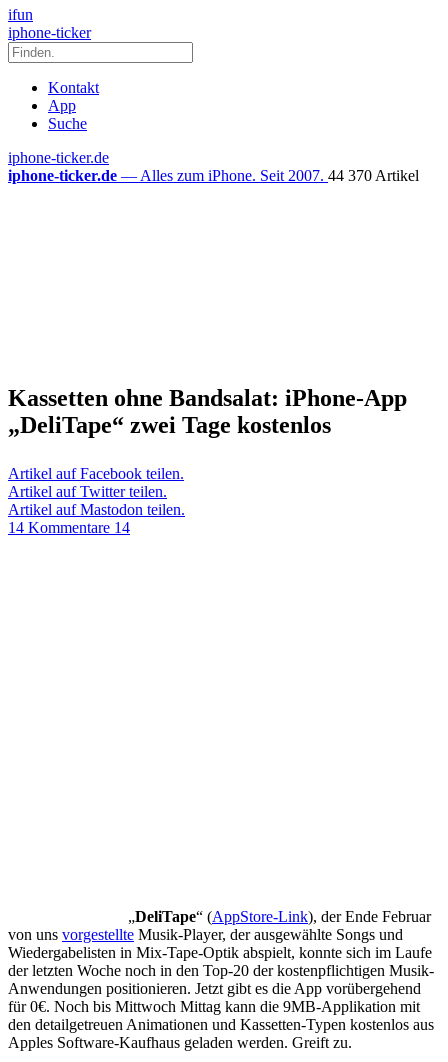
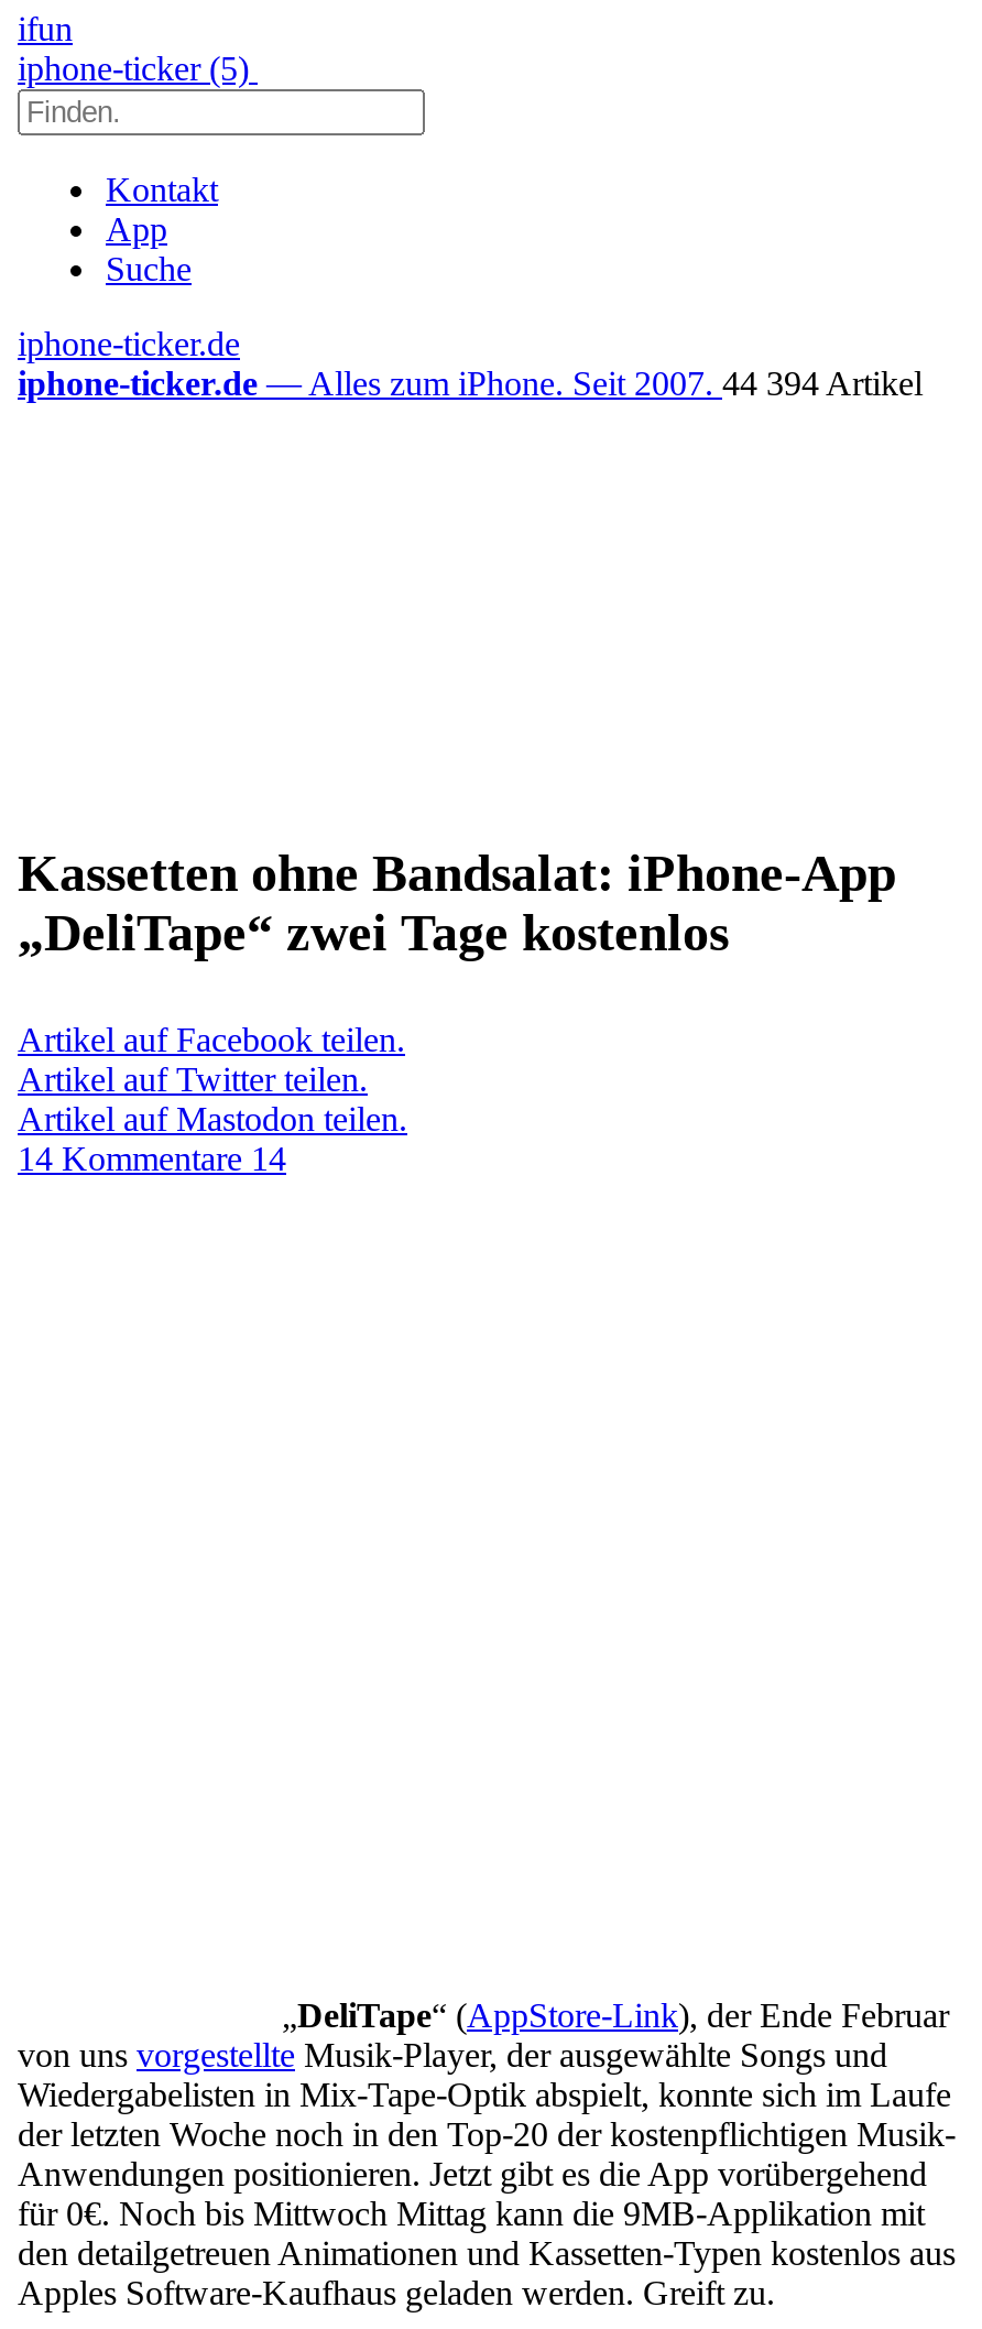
[8,24,91,41] iphone-ticker -> [18,50,258,87] iphone-ticker (5)
[8,167,419,184] iphone-ticker.de — Alles zum iPhone. Seit 2007. 44 370 Artikel -> [18,364,923,402] iphone-ticker.de — Alles zum iPhone. Seit 2007. 44 394 Artikel

